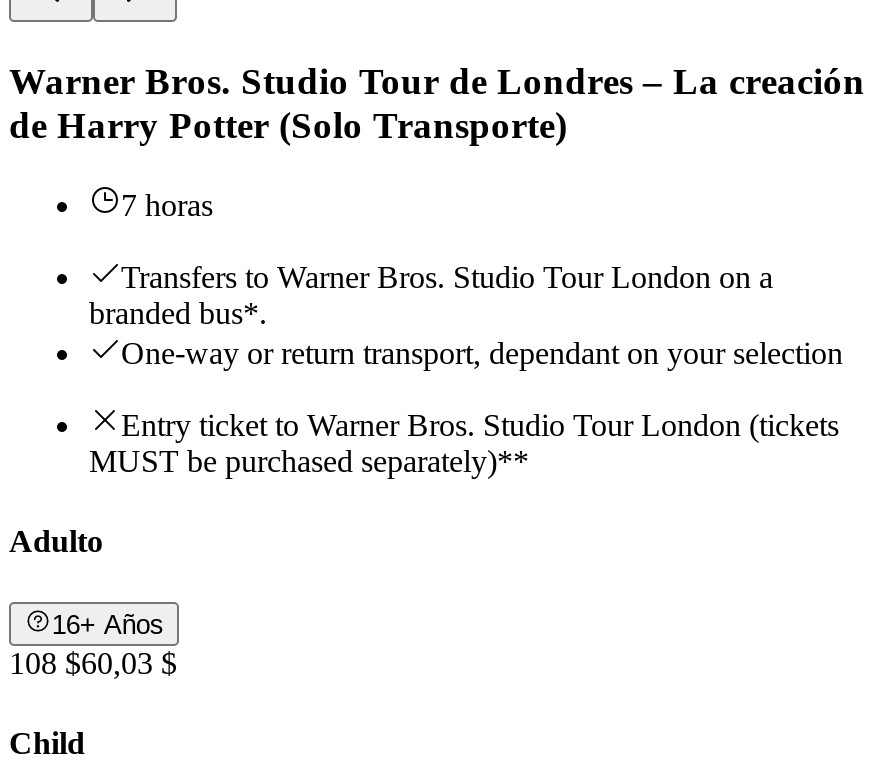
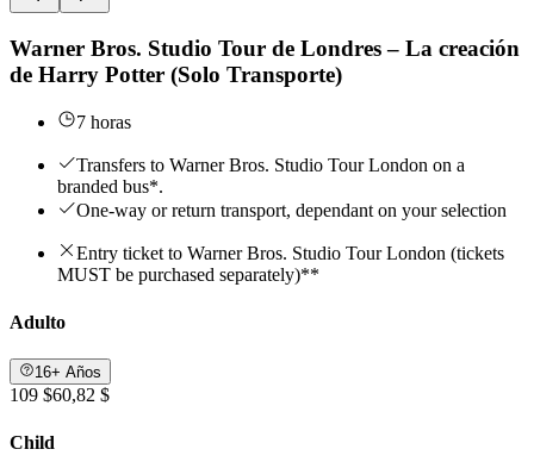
[9,646,177,680] 108 $60,03 $ -> [10,385,110,405] 109 $60,82 $

